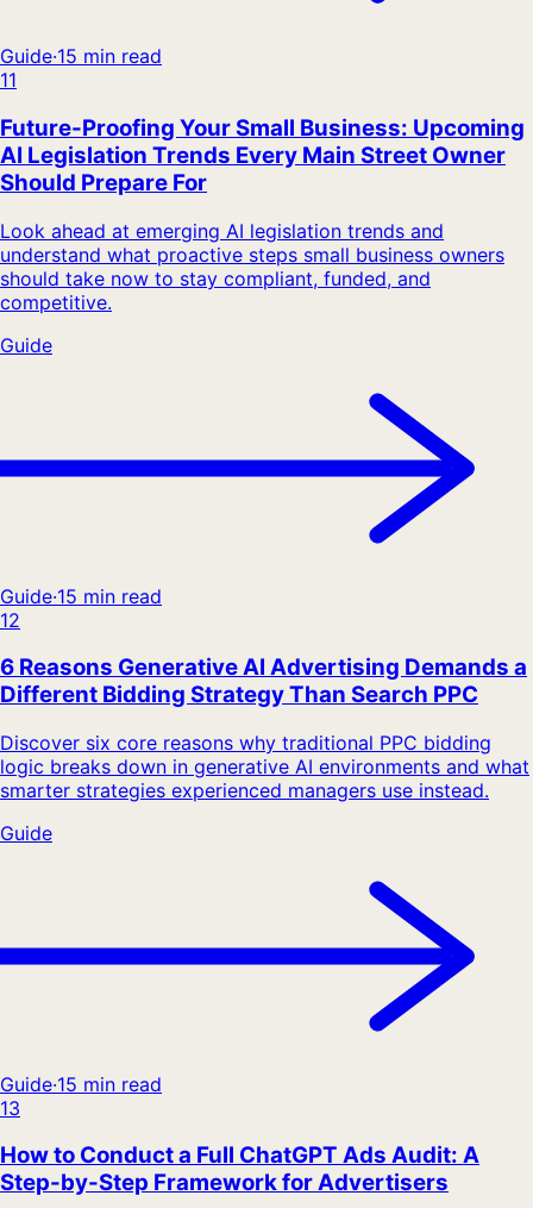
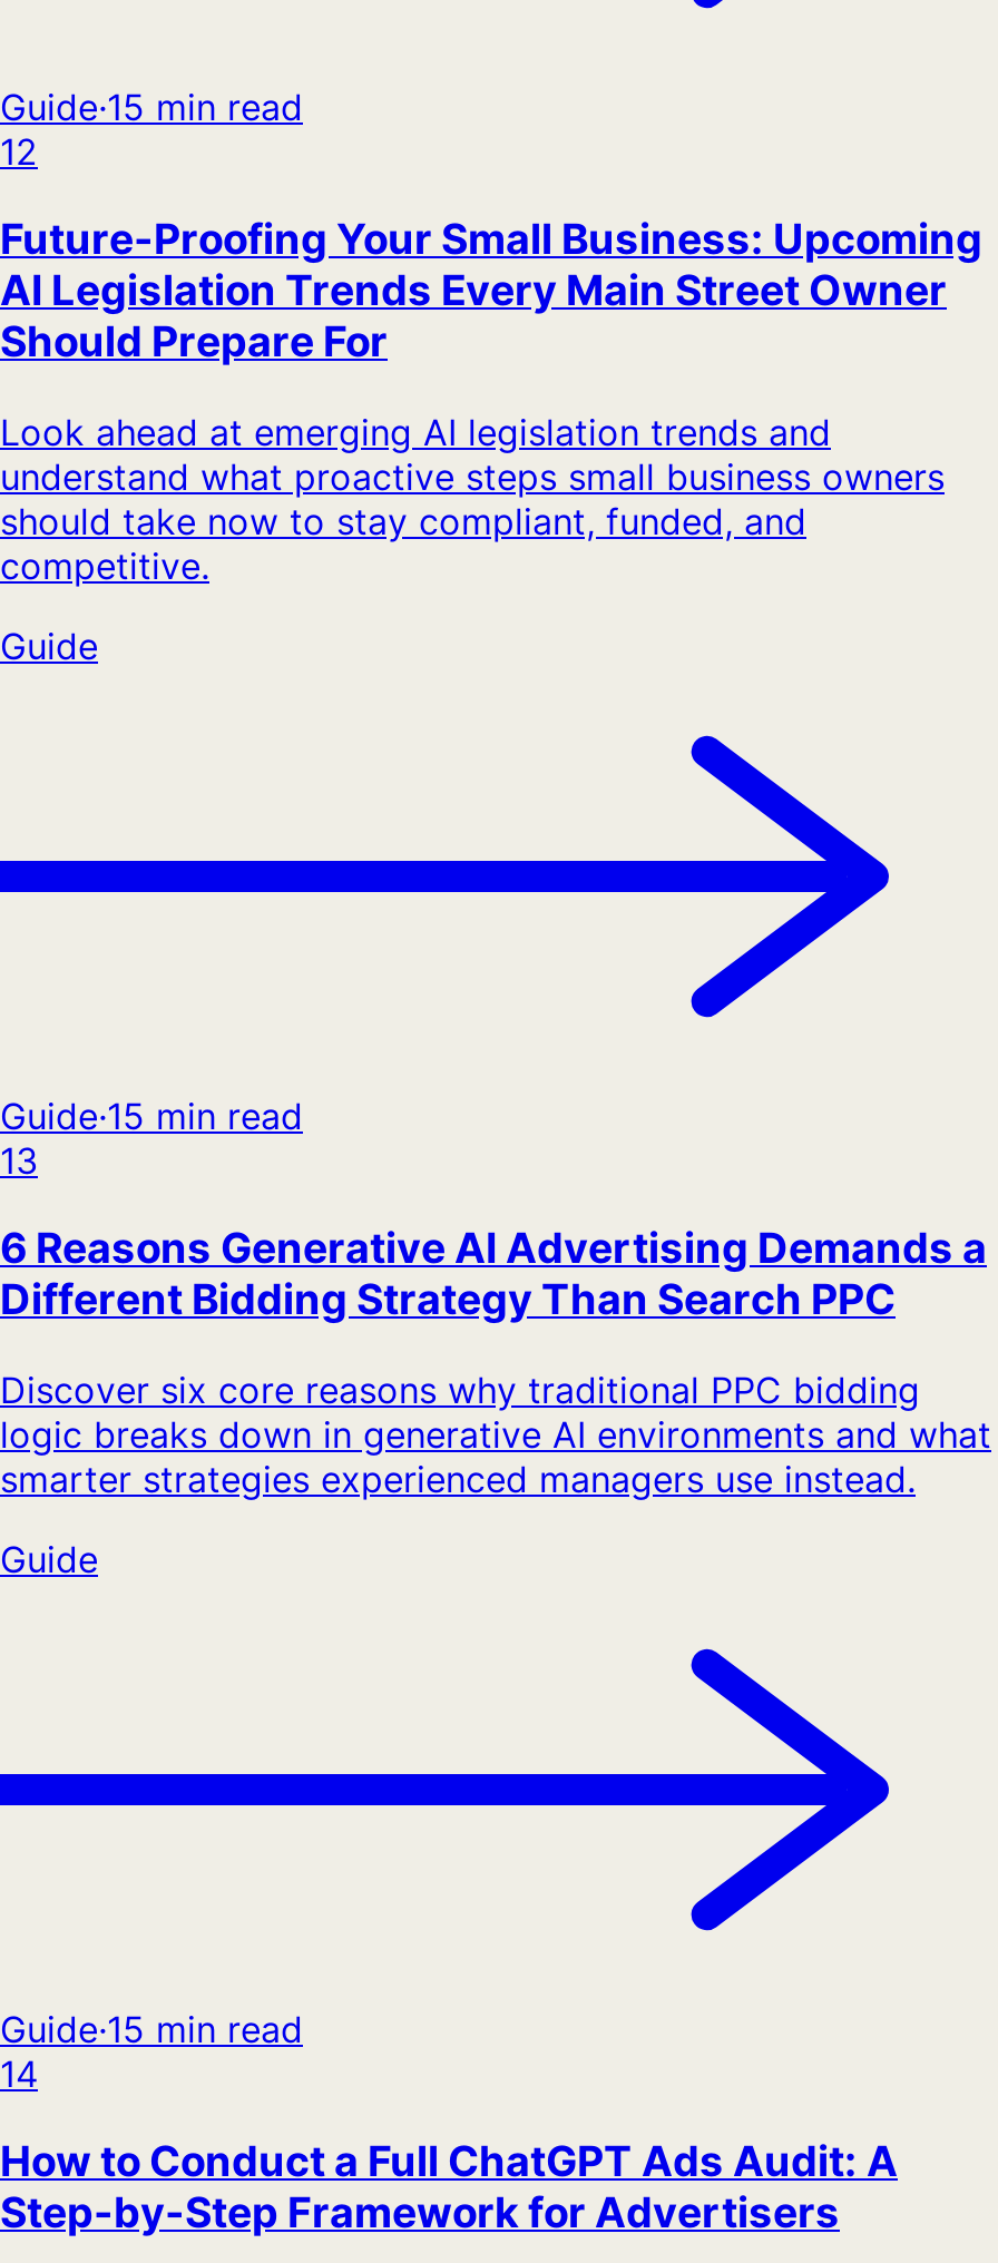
[0,68,17,92] 11 -> [0,128,38,173] 12
[0,608,20,631] 12 -> [0,1137,38,1182] 13
[0,1096,20,1120] 13 -> [0,2051,38,2095] 14

